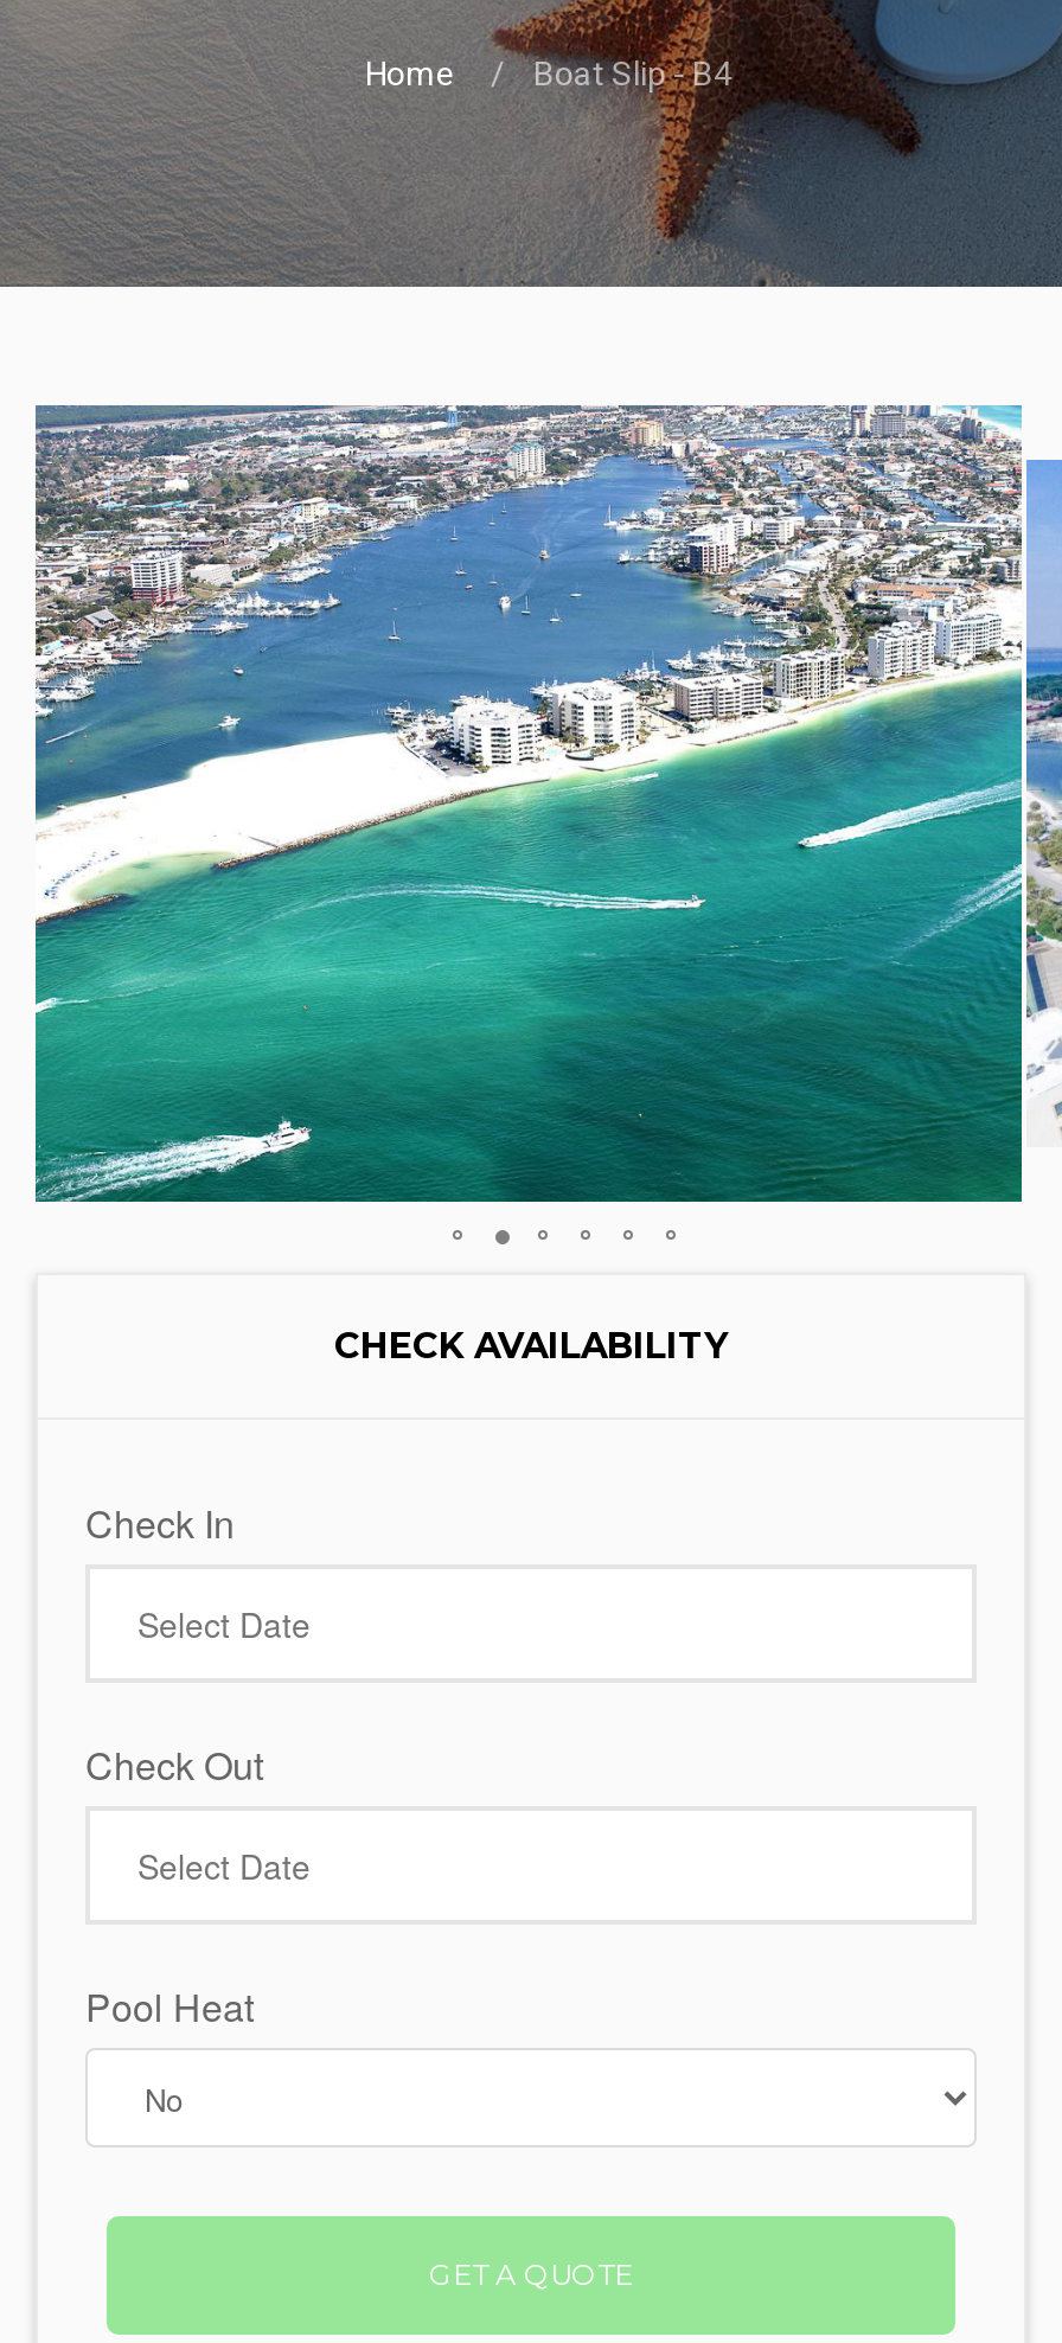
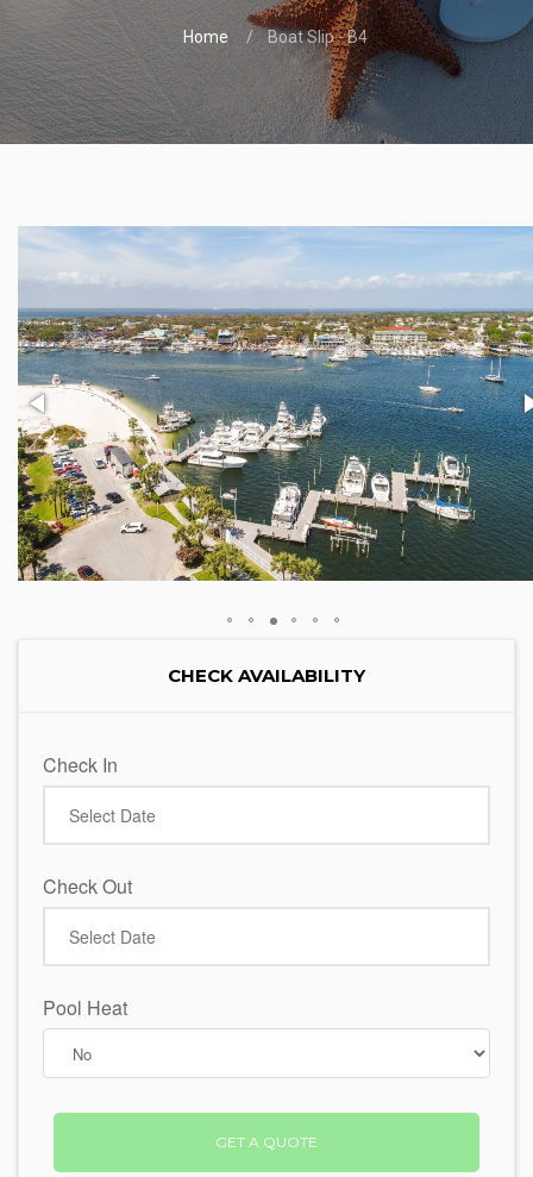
[33,403,1055,1204] [image] -> [17,204,529,603] [image]

